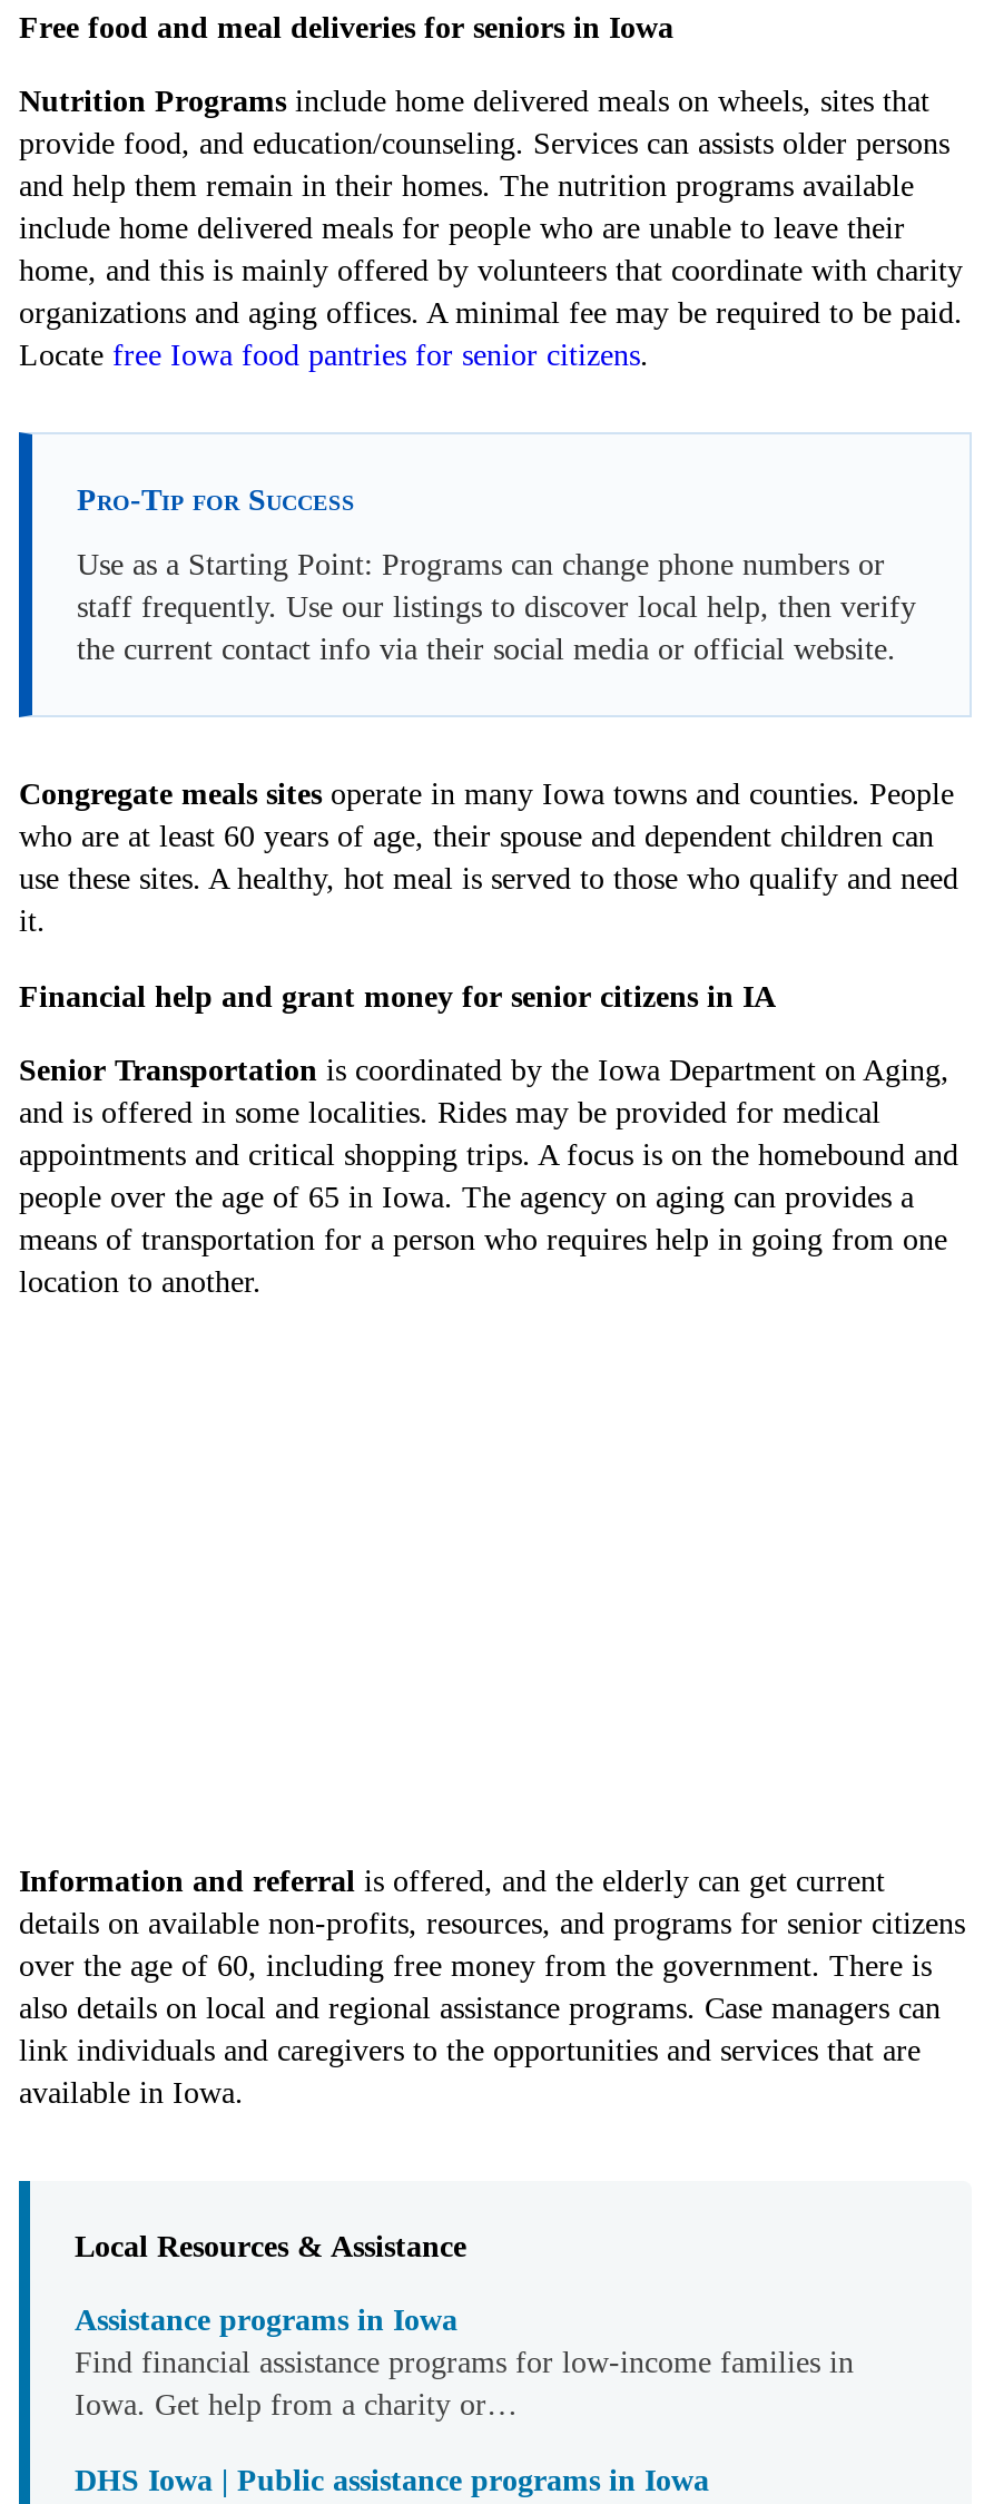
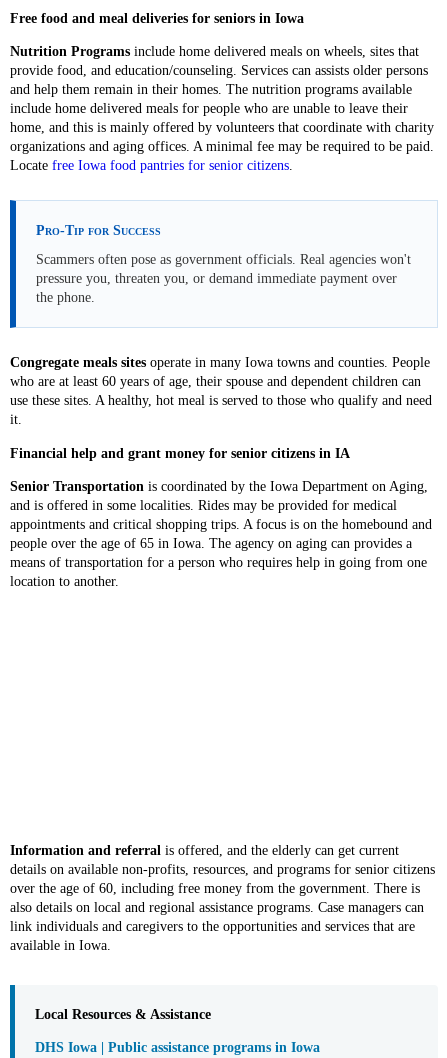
[77,548,916,666] Use as a Starting Point: Programs can change phone numbers or | staff frequently. Use our listings to discover local help, then verify | the current contact info via their social media or official website. -> [36,252,411,305] Scammers often pose as government officials. Real agencies won't | pressure you, threaten you, or demand immediate payment over | the phone.
[75,2304,854,2422] Assistance programs in Iowa | Find financial assistance programs for low-income families in | Iowa. Get help from a charity or… -> none

